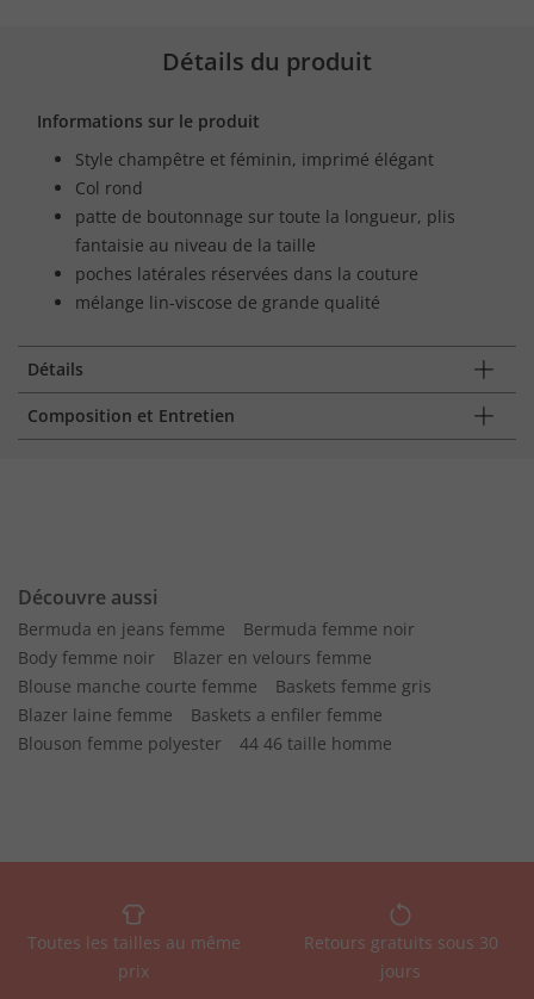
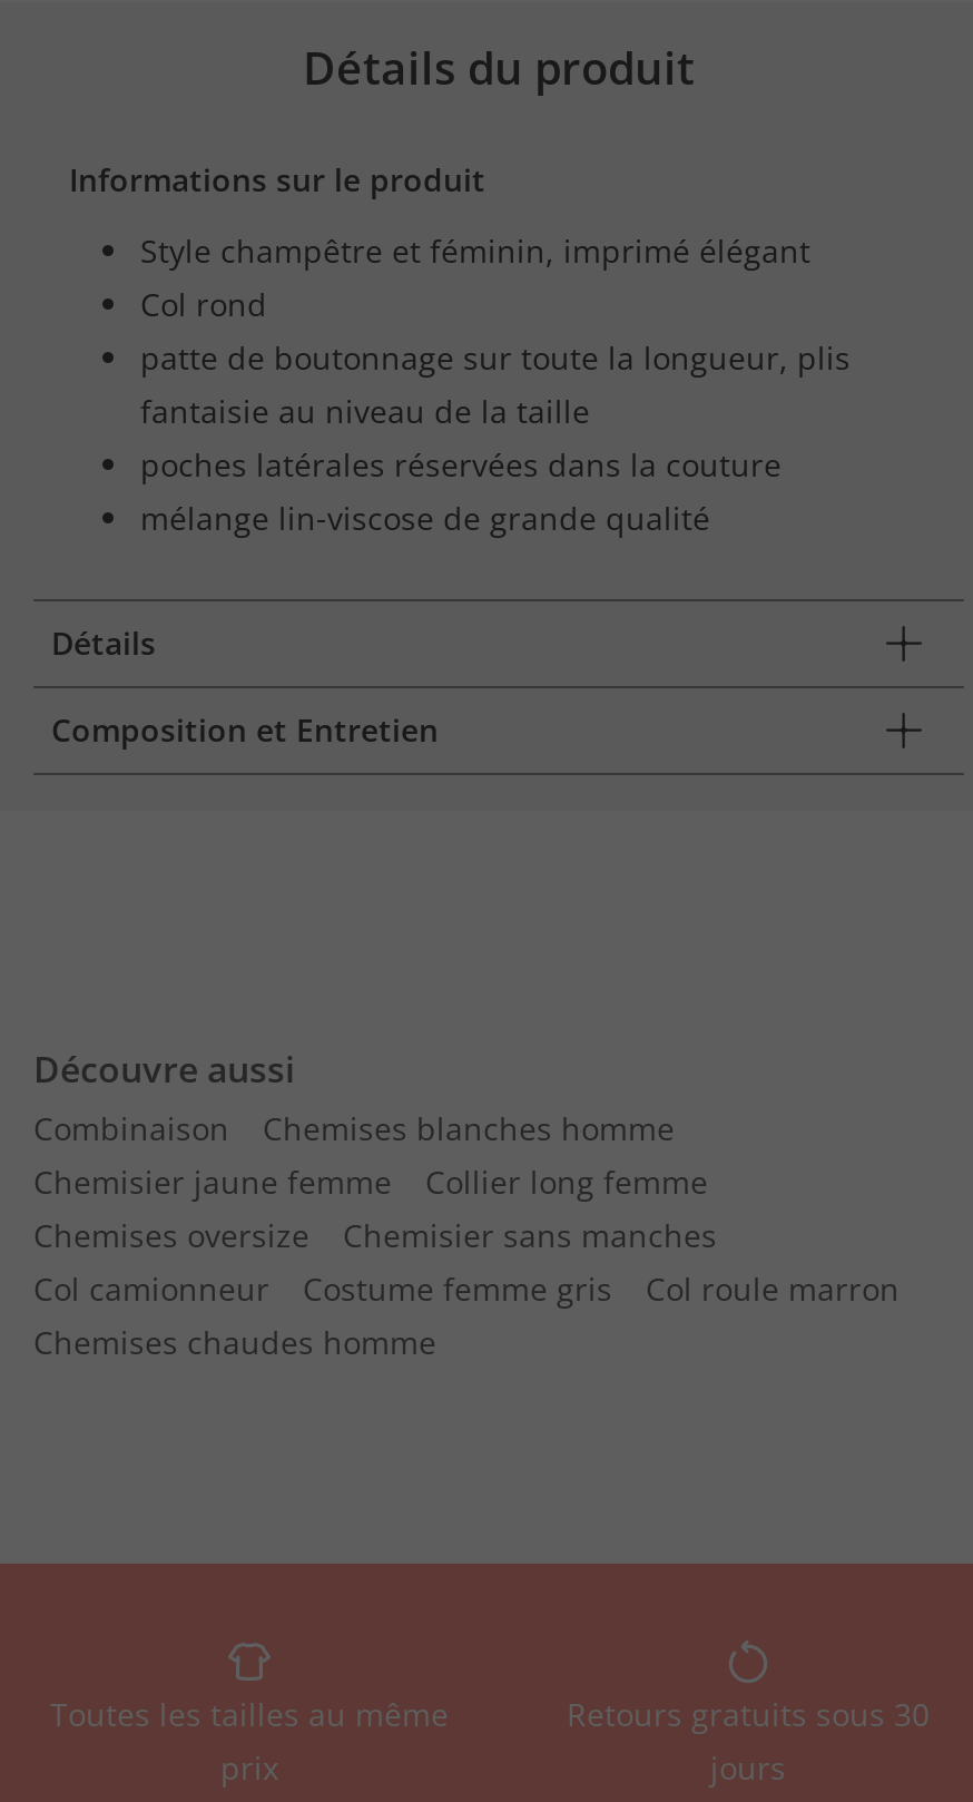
[18,618,431,755] Bermuda en jeans femme | Bermuda femme noir | Body femme noir | Blazer en velours femme | Blouse manche courte femme | Baskets femme gris | Blazer laine femme | Baskets a enfiler femme | Blouson femme polyester | 44 46 taille homme -> [33,1107,900,1363] Combinaison | Chemises blanches homme | Chemisier jaune femme | Collier long femme | Chemises oversize | Chemisier sans manches | Col camionneur | Costume femme gris | Col roule marron | Chemises chaudes homme

